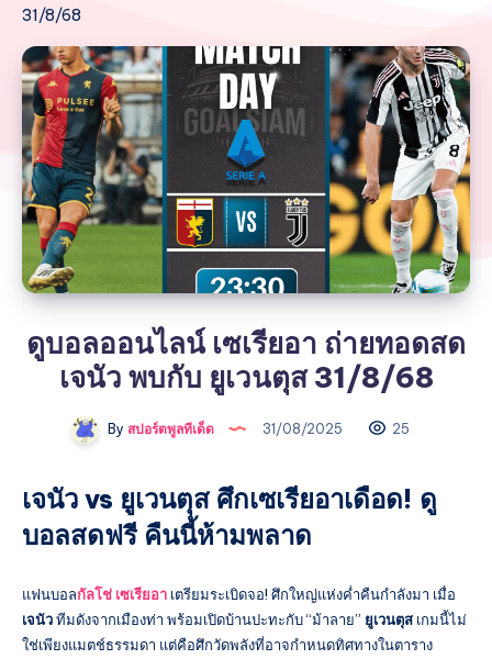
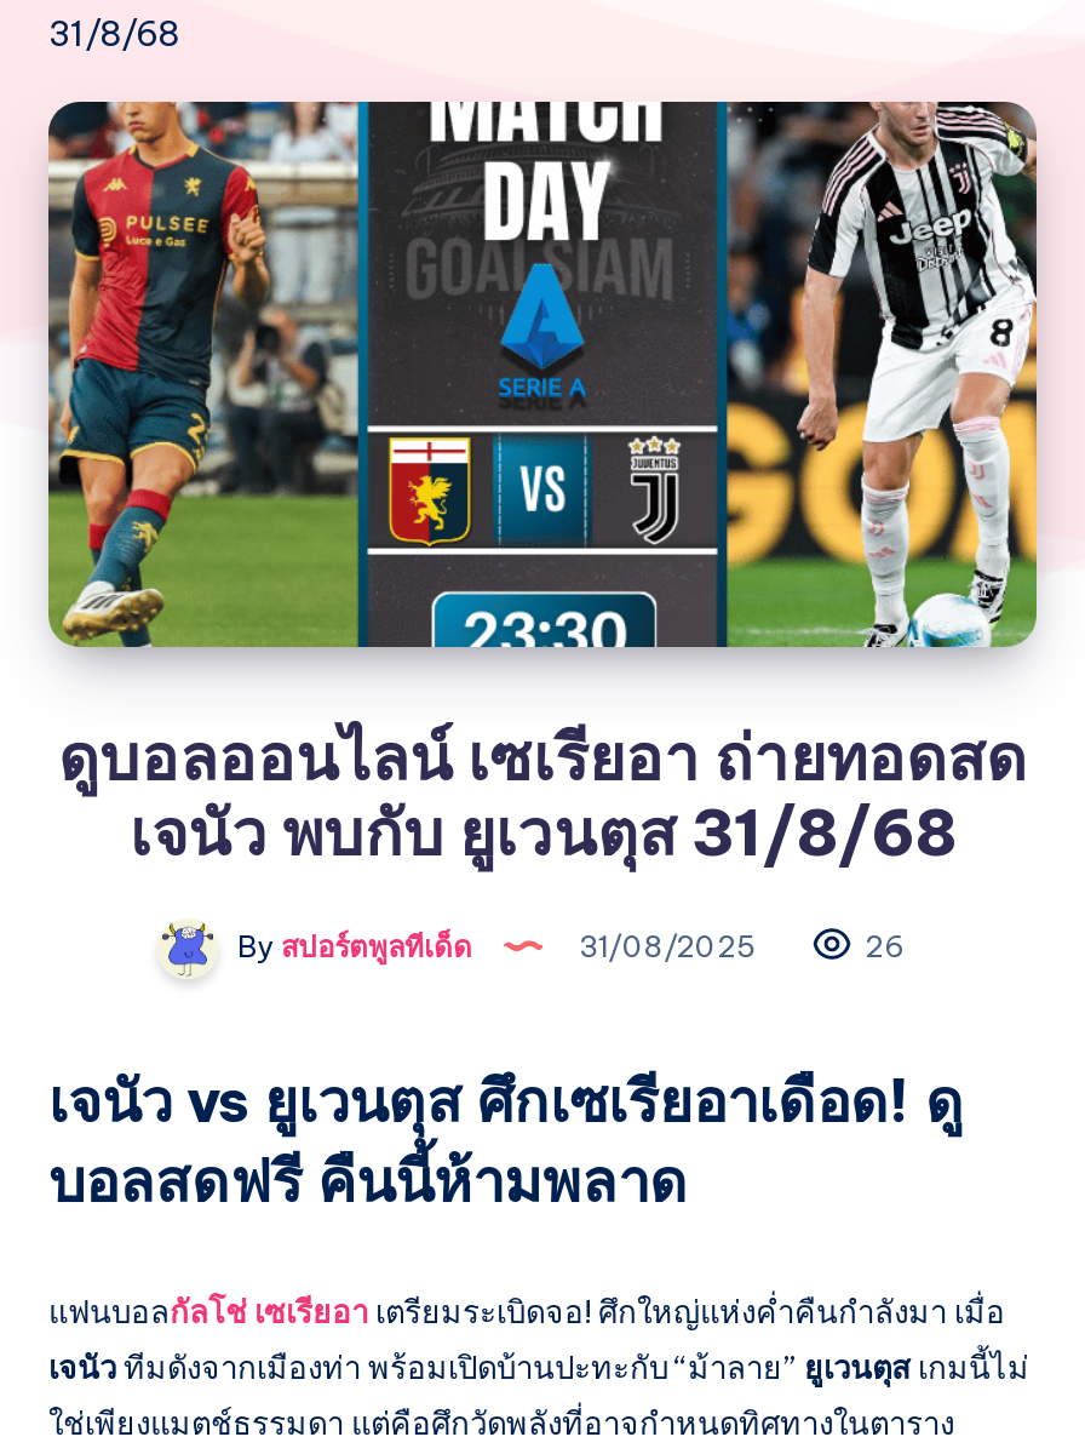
[389,420,410,437] 25 -> [857,927,903,964] 26

